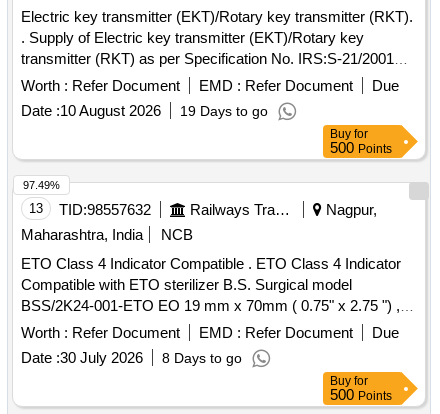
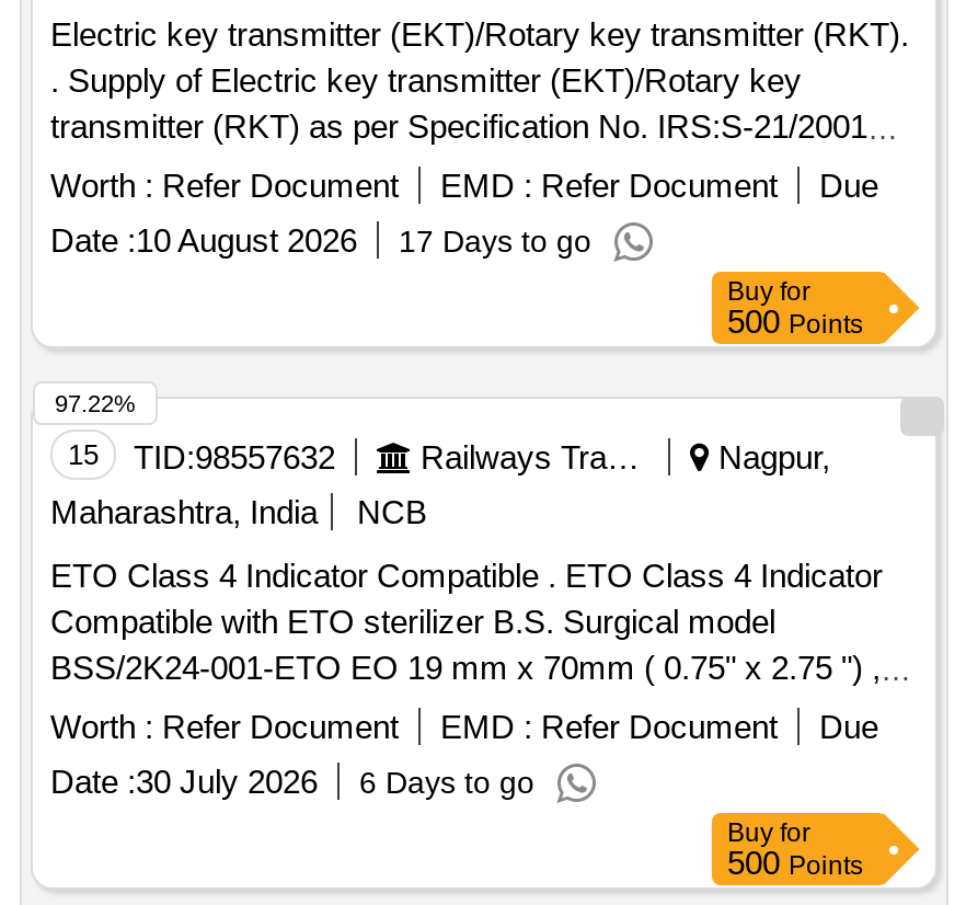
[21,102,268,119] Date : 10 August 2026 19 Days to go -> [50,222,591,259] Date : 10 August 2026 17 Days to go
[23,179,60,191] 97.49% -> [55,390,136,417] 97.22%
[29,201,151,218] 13 TID:98557632 -> [68,439,335,476] 15 TID:98557632
[21,349,242,366] Date : 30 July 2026 8 Days to go -> [50,763,534,800] Date : 30 July 2026 6 Days to go

